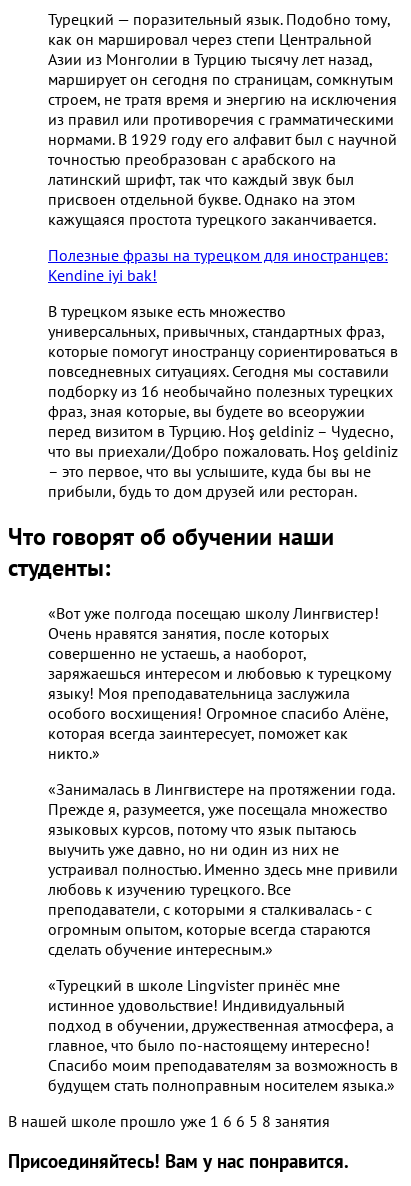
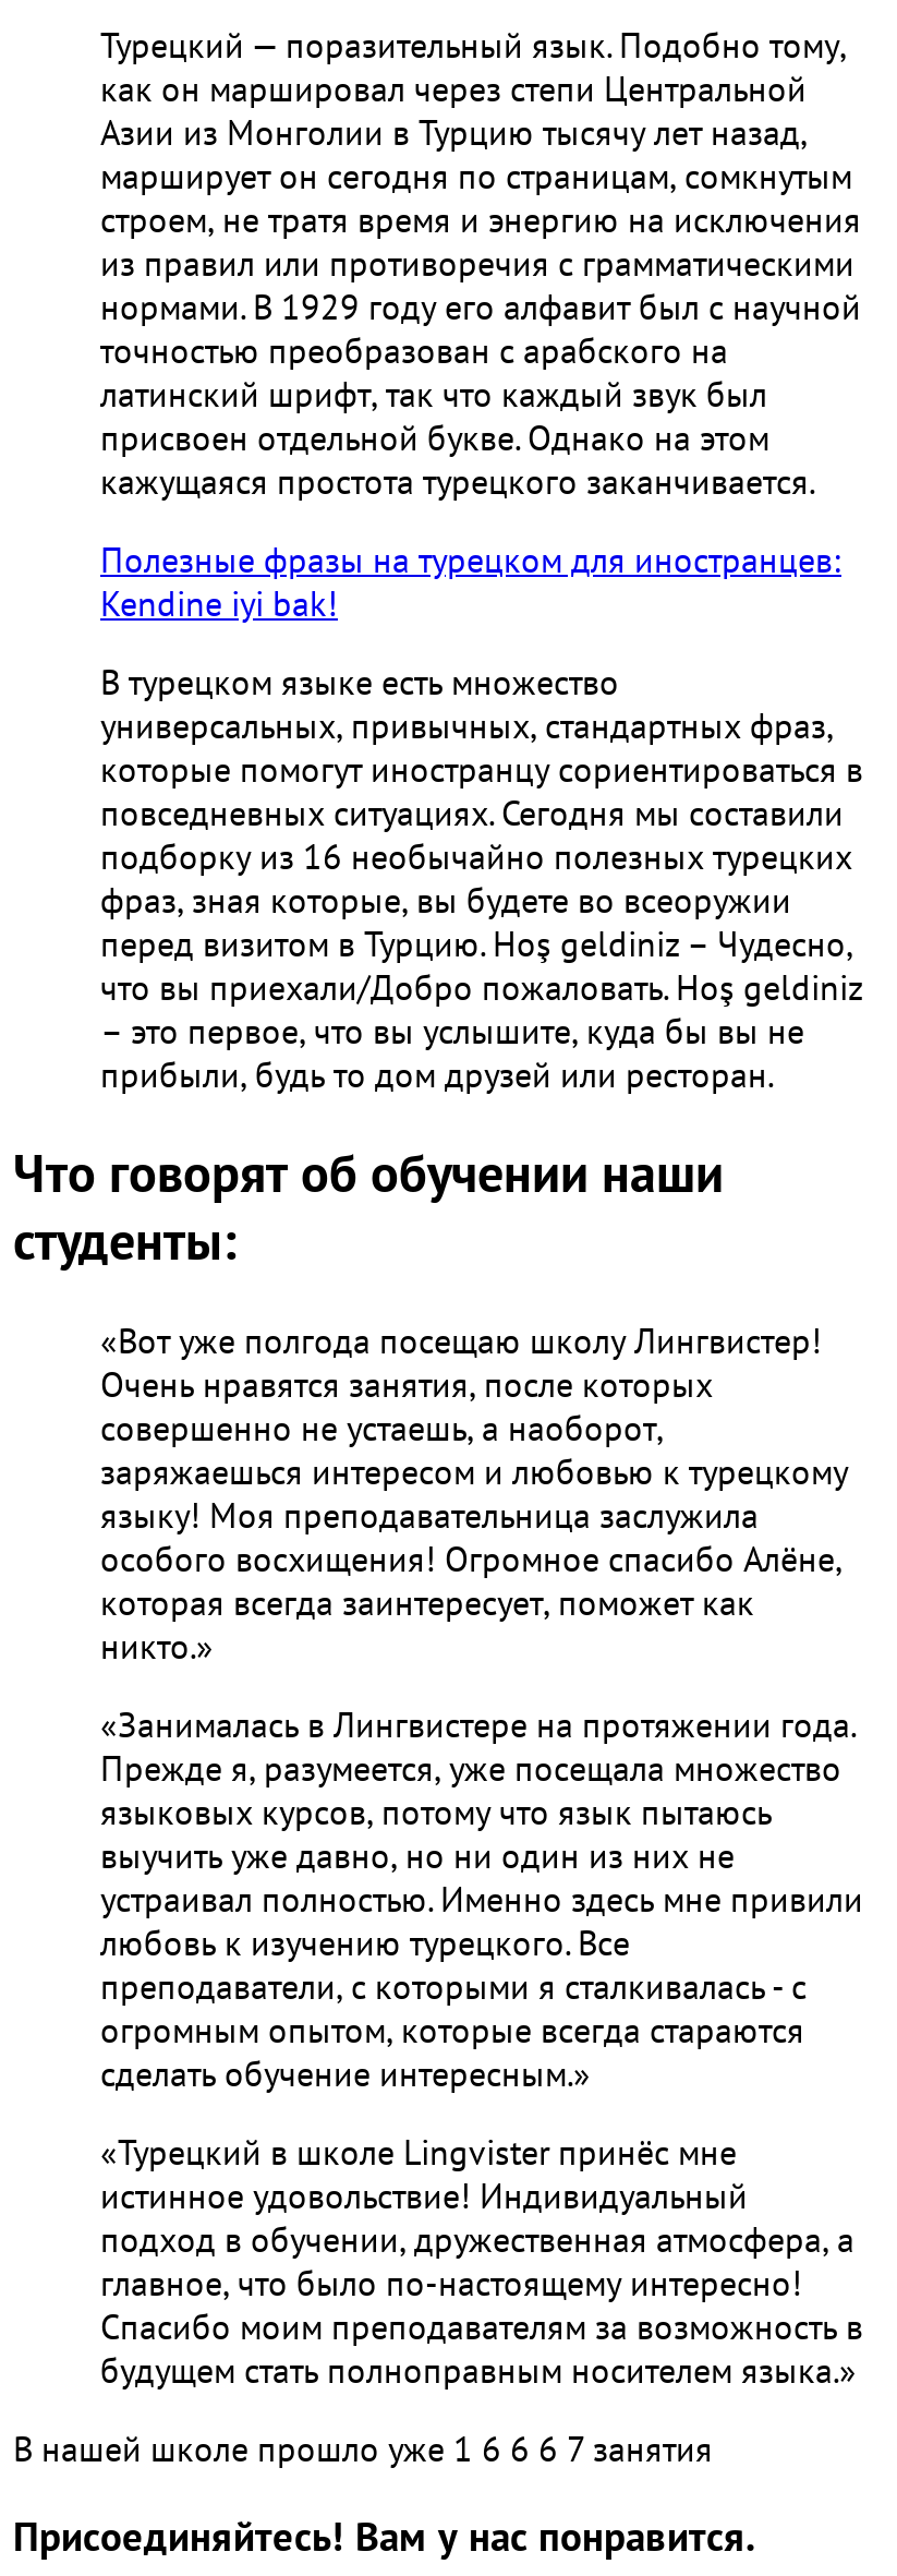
[8,1111,330,1131] В нашей школе прошло уже 1 6 6 5 8 занятия -> [13,2426,713,2469] В нашей школе прошло уже 1 6 6 6 7 занятия

